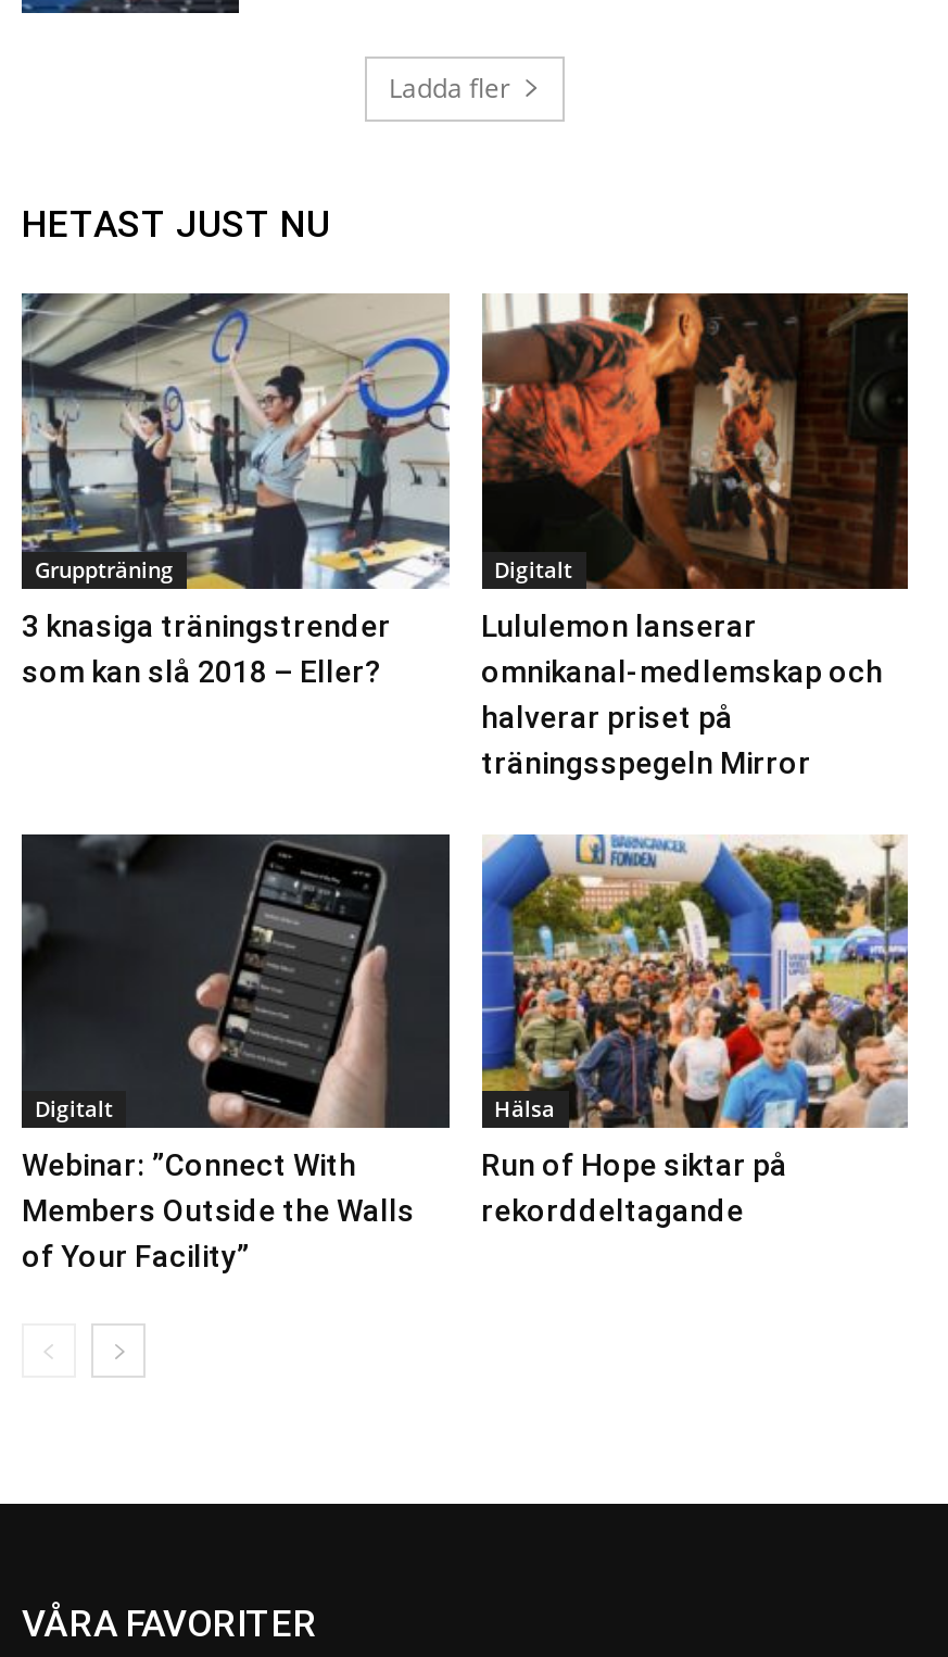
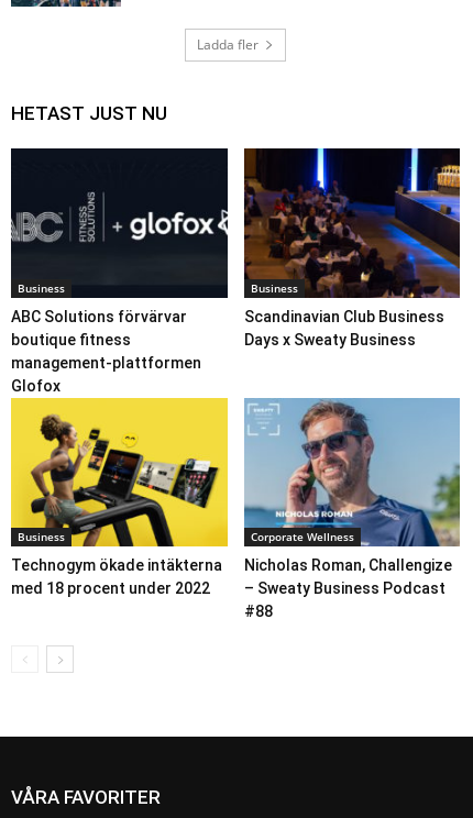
[22,291,452,591] [image] | Gruppträning -> [11,147,229,299] [image] | Business
[482,291,910,589] [image] | Digitalt -> [244,147,461,298] [image] | Business
[22,608,391,688] 3 knasiga träningstrender | som kan slå 2018 – Eller? -> [11,307,201,394] ABC Solutions förvärvar | boutique fitness | management-plattformen | Glofox
[481,608,883,779] Lululemon lanserar | omnikanal-medlemskap och | halverar priset på | träningsspegeln Mirror -> [244,307,444,348] Scandinavian Club Business | Days x Sweaty Business
[20,832,452,1123] [image] | Digitalt -> [10,397,229,548] [image] | Business
[482,834,910,1123] [image] | Hälsa -> [244,397,460,548] [image] | Corporate Wellness
[22,1147,415,1273] Webinar: ”Connect With | Members Outside the Walls | of Your Facility” -> [11,556,222,597] Technogym ökade intäkterna | med 18 procent under 2022
[481,1147,787,1227] Run of Hope siktar på | rekorddeltagande -> [244,556,452,620] Nicholas Roman, Challengize | – Sweaty Business Podcast | #88

